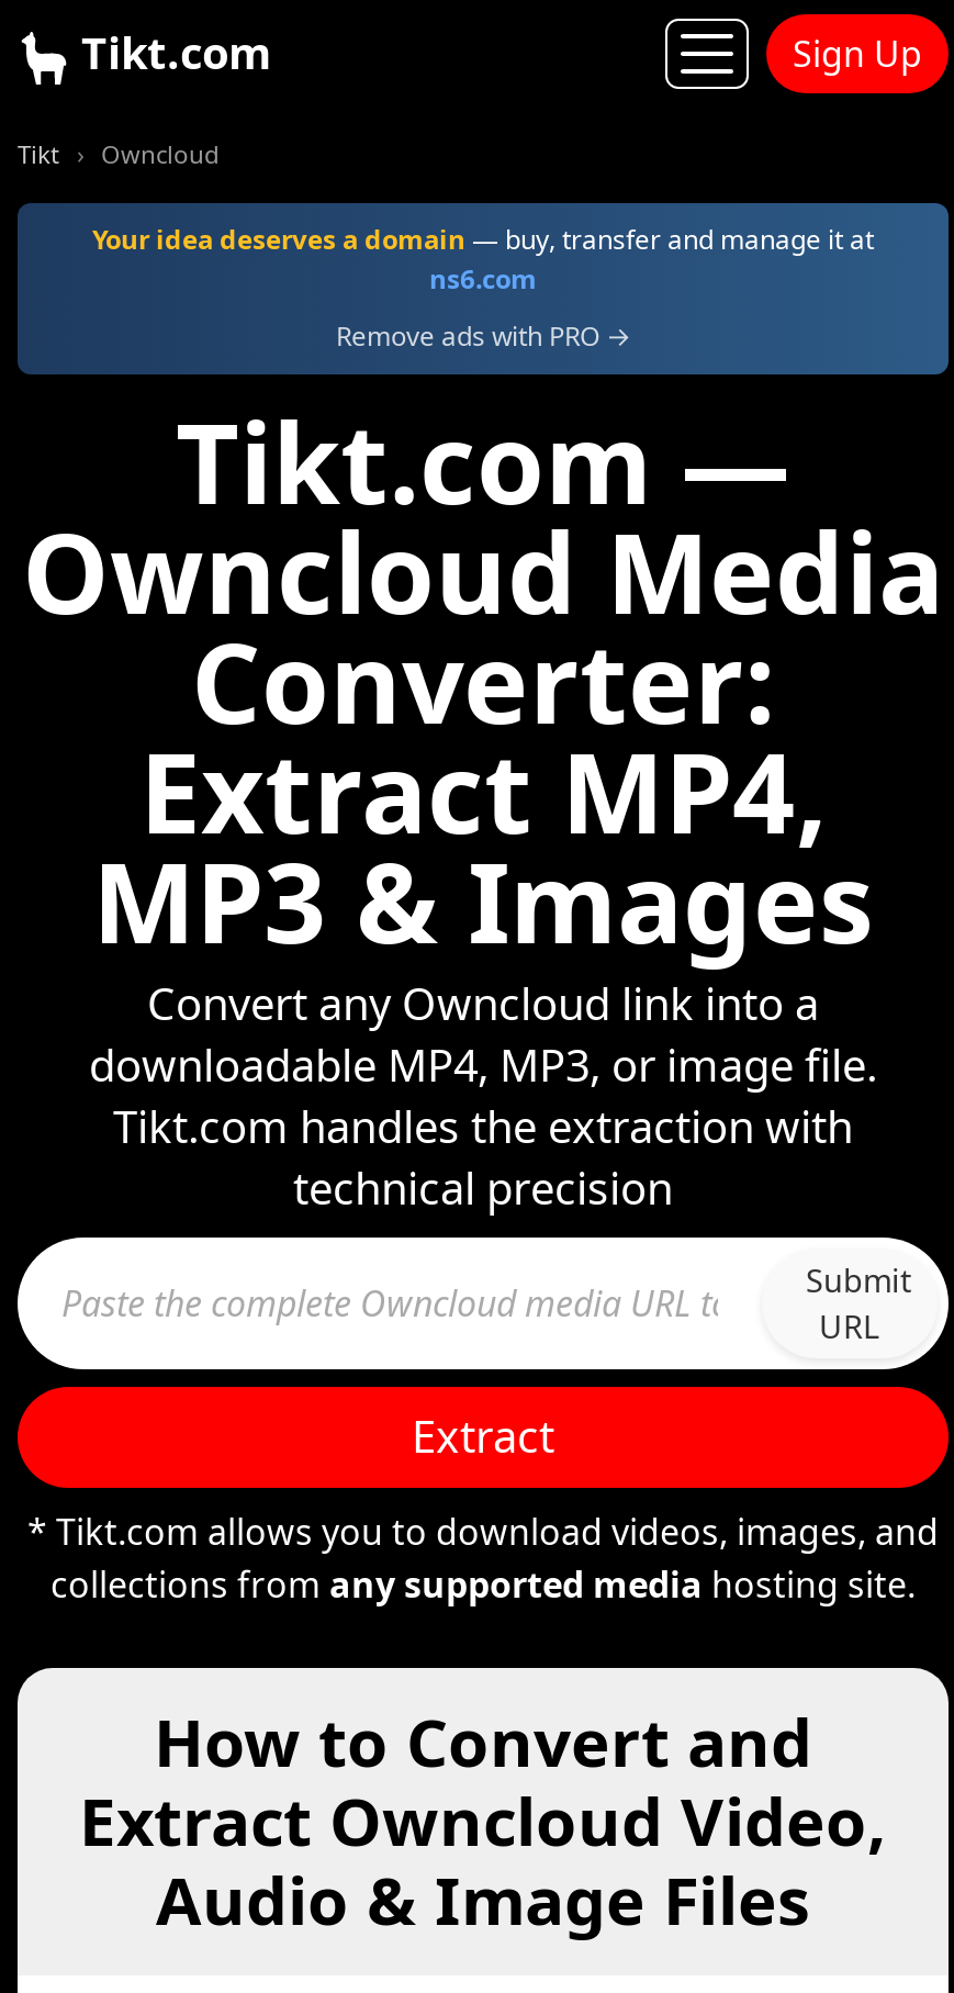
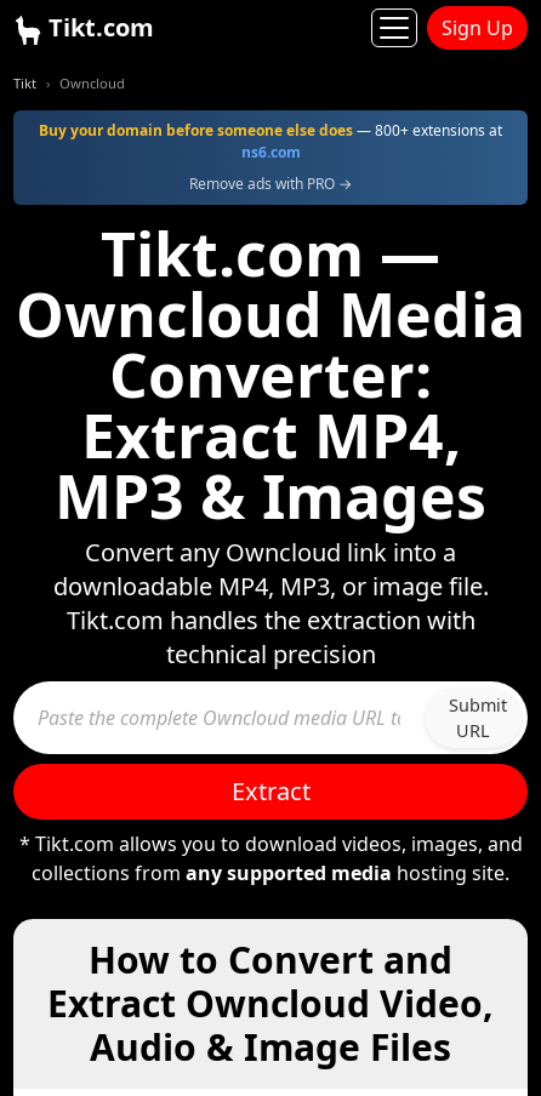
[92,221,874,258] Your idea deserves a domain — buy, transfer and manage it at -> [39,120,502,141] Buy your domain before someone else does — 800+ extensions at

